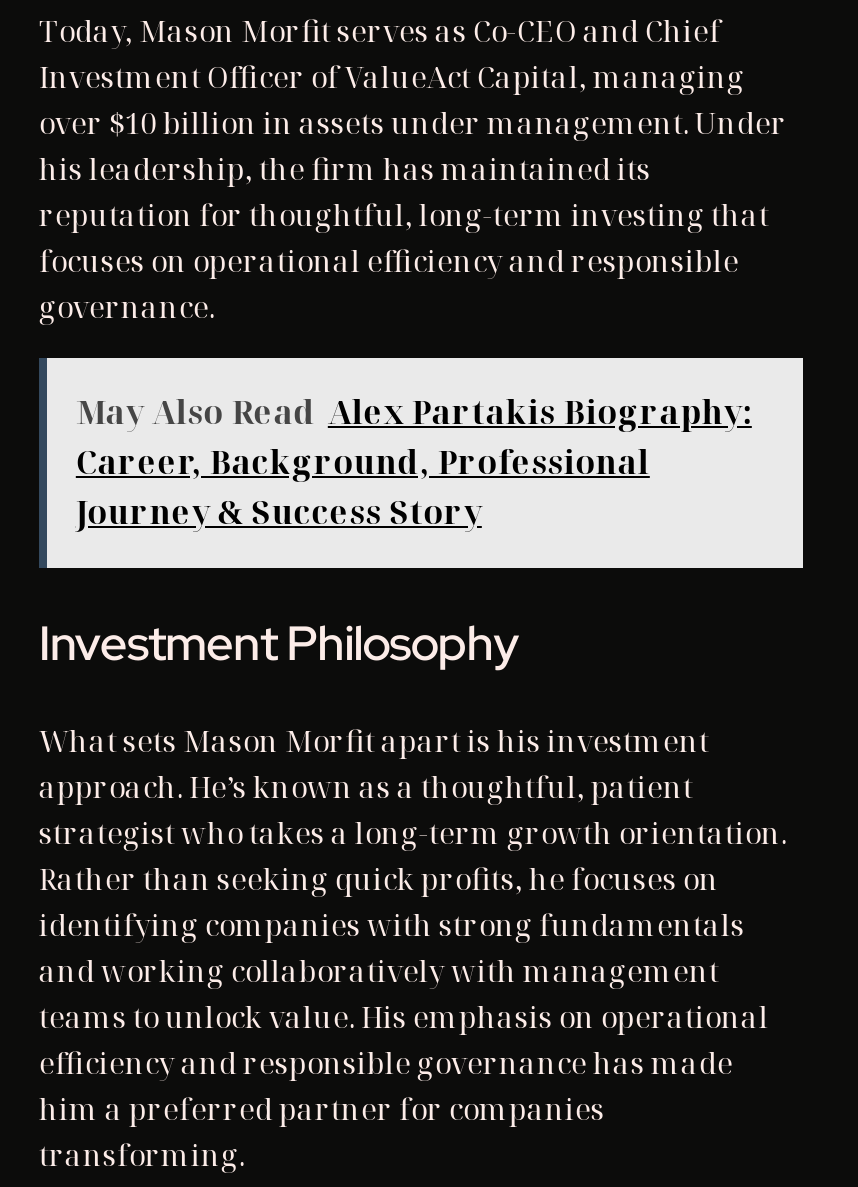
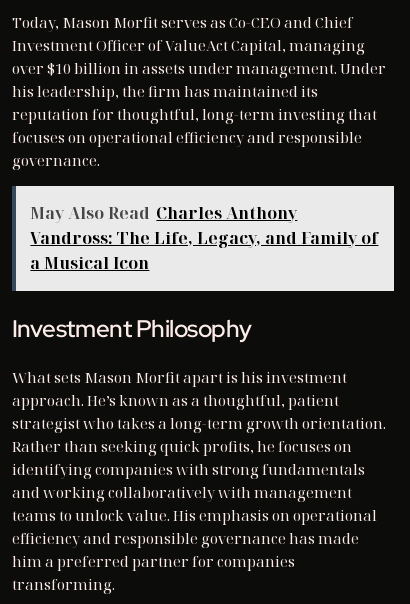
[76,390,752,534] May Also Read Alex Partakis Biography: | Career, Background, Professional | Journey & Success Story -> [30,202,378,274] May Also Read Charles Anthony | Vandross: The Life, Legacy, and Family of | a Musical Icon

